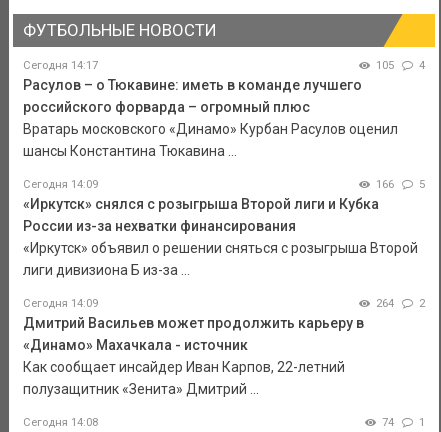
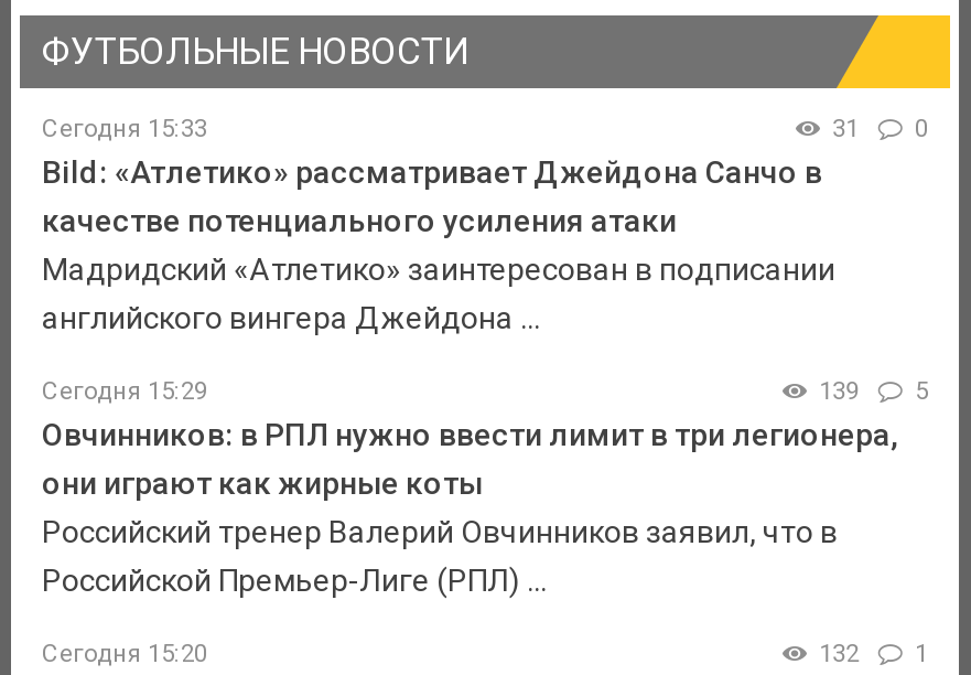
[23,59,425,159] Сегодня 14:17 | 105 | 4 | Расулов – о Тюкавине: иметь в команде лучшего | российского форварда – огромный плюс | Вратарь московского «Динамо» Курбан Расулов оценил | шансы Константина Тюкавина ... -> [42,114,928,334] Сегодня 15:33 | 31 | 0 | Bild: «Атлетико» рассматривает Джейдона Санчо в | качестве потенциального усиления атаки | Мадридский «Атлетико» заинтересован в подписании | английского вингера Джейдона ...
[23,178,397,191] Сегодня 14:09 | 166 -> [42,376,866,405] Сегодня 15:29 | 139
[23,196,425,429] «Иркутск» снялся с розыгрыша Второй лиги и Кубка | России из-за нехватки финансирования | «Иркутск» объявил о решении сняться с розыгрыша Второй | лиги дивизиона Б из-за ... | Сегодня 14:09 | 264 | 2 | Дмитрий Васильев может продолжить карьеру в | «Динамо» Махачкала - источник | Как сообщает инсайдер Иван Карпов, 22-летний | полузащитник «Зенита» Дмитрий ... | Сегодня 14:08 | 74 -> [42,416,897,668] Овчинников: в РПЛ нужно ввести лимит в три легионера, | они играют как жирные коты | Российский тренер Валерий Овчинников заявил, что в | Российской Премьер-Лиге (РПЛ) ... | Сегодня 15:20 | 132

